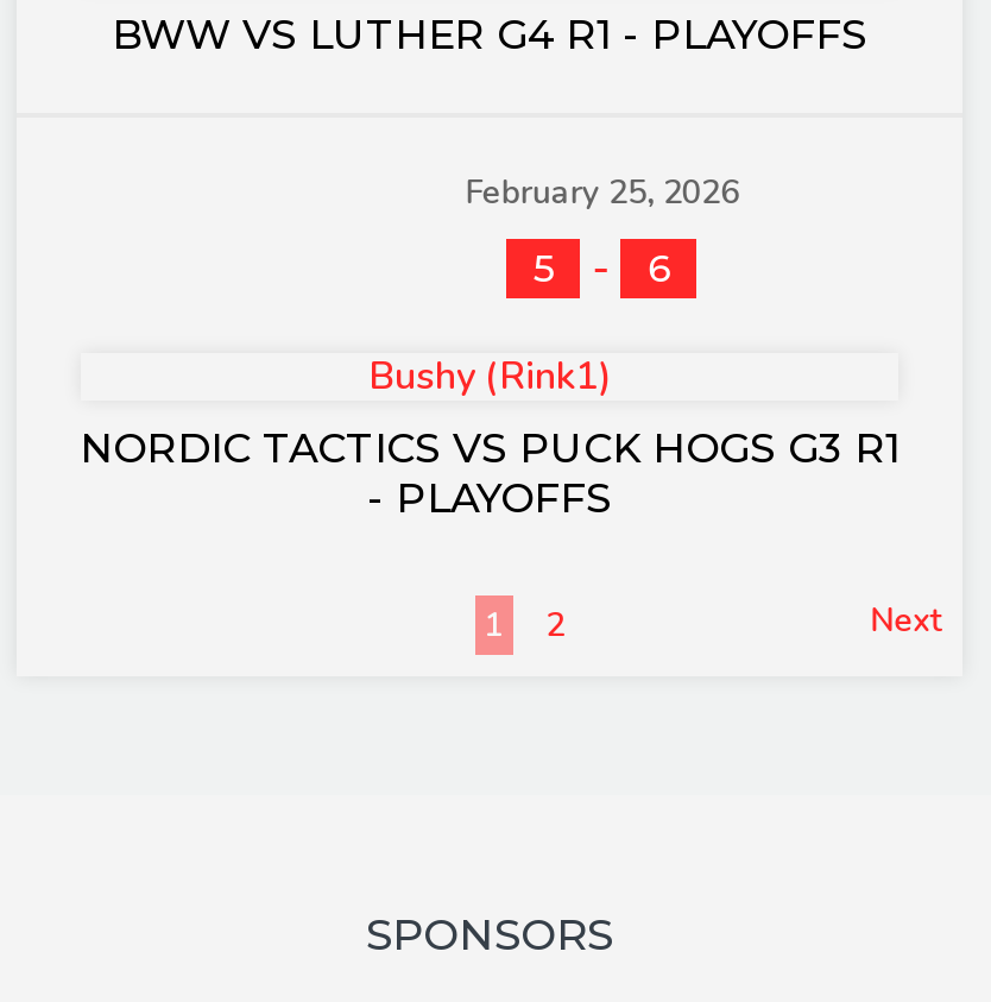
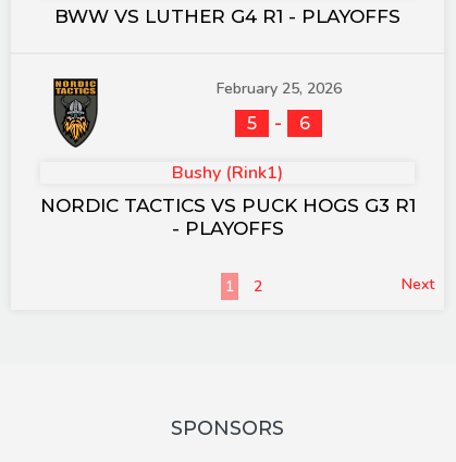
none -> [52,77,99,149] [image]

